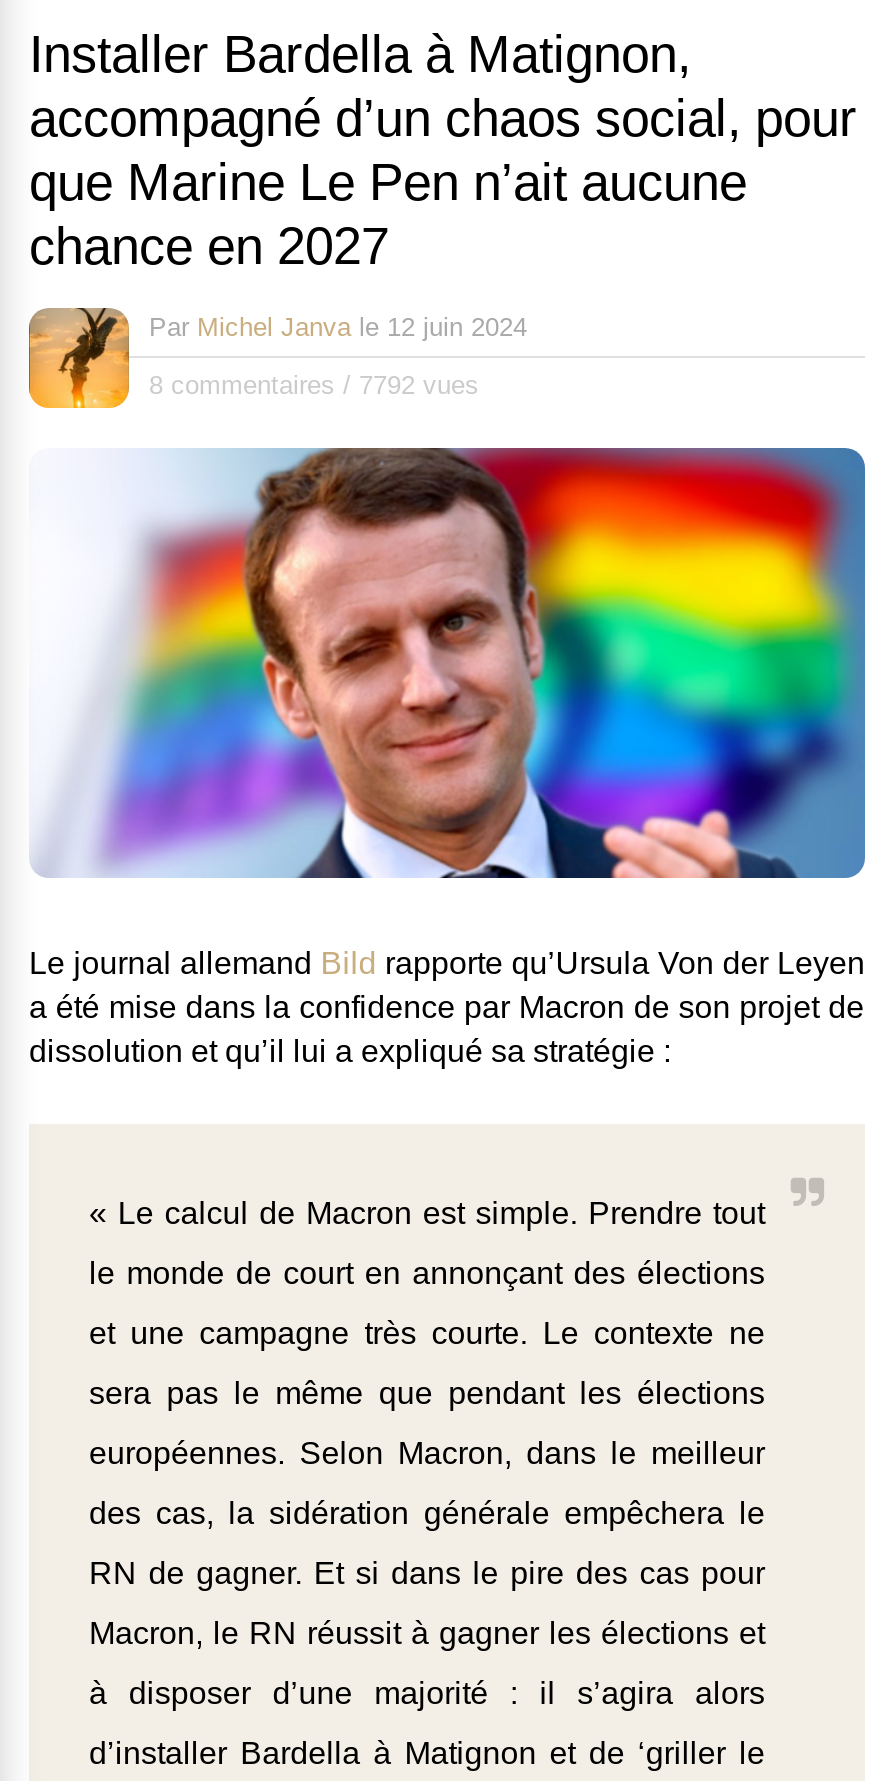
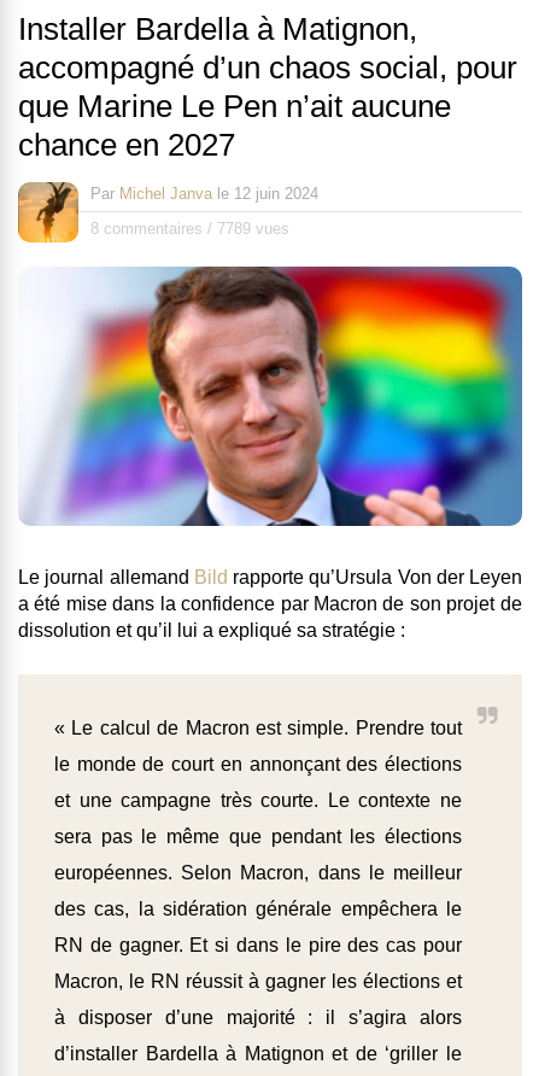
[149,370,479,400] 8 commentaires / 7792 vues -> [90,220,289,238] 8 commentaires / 7789 vues

